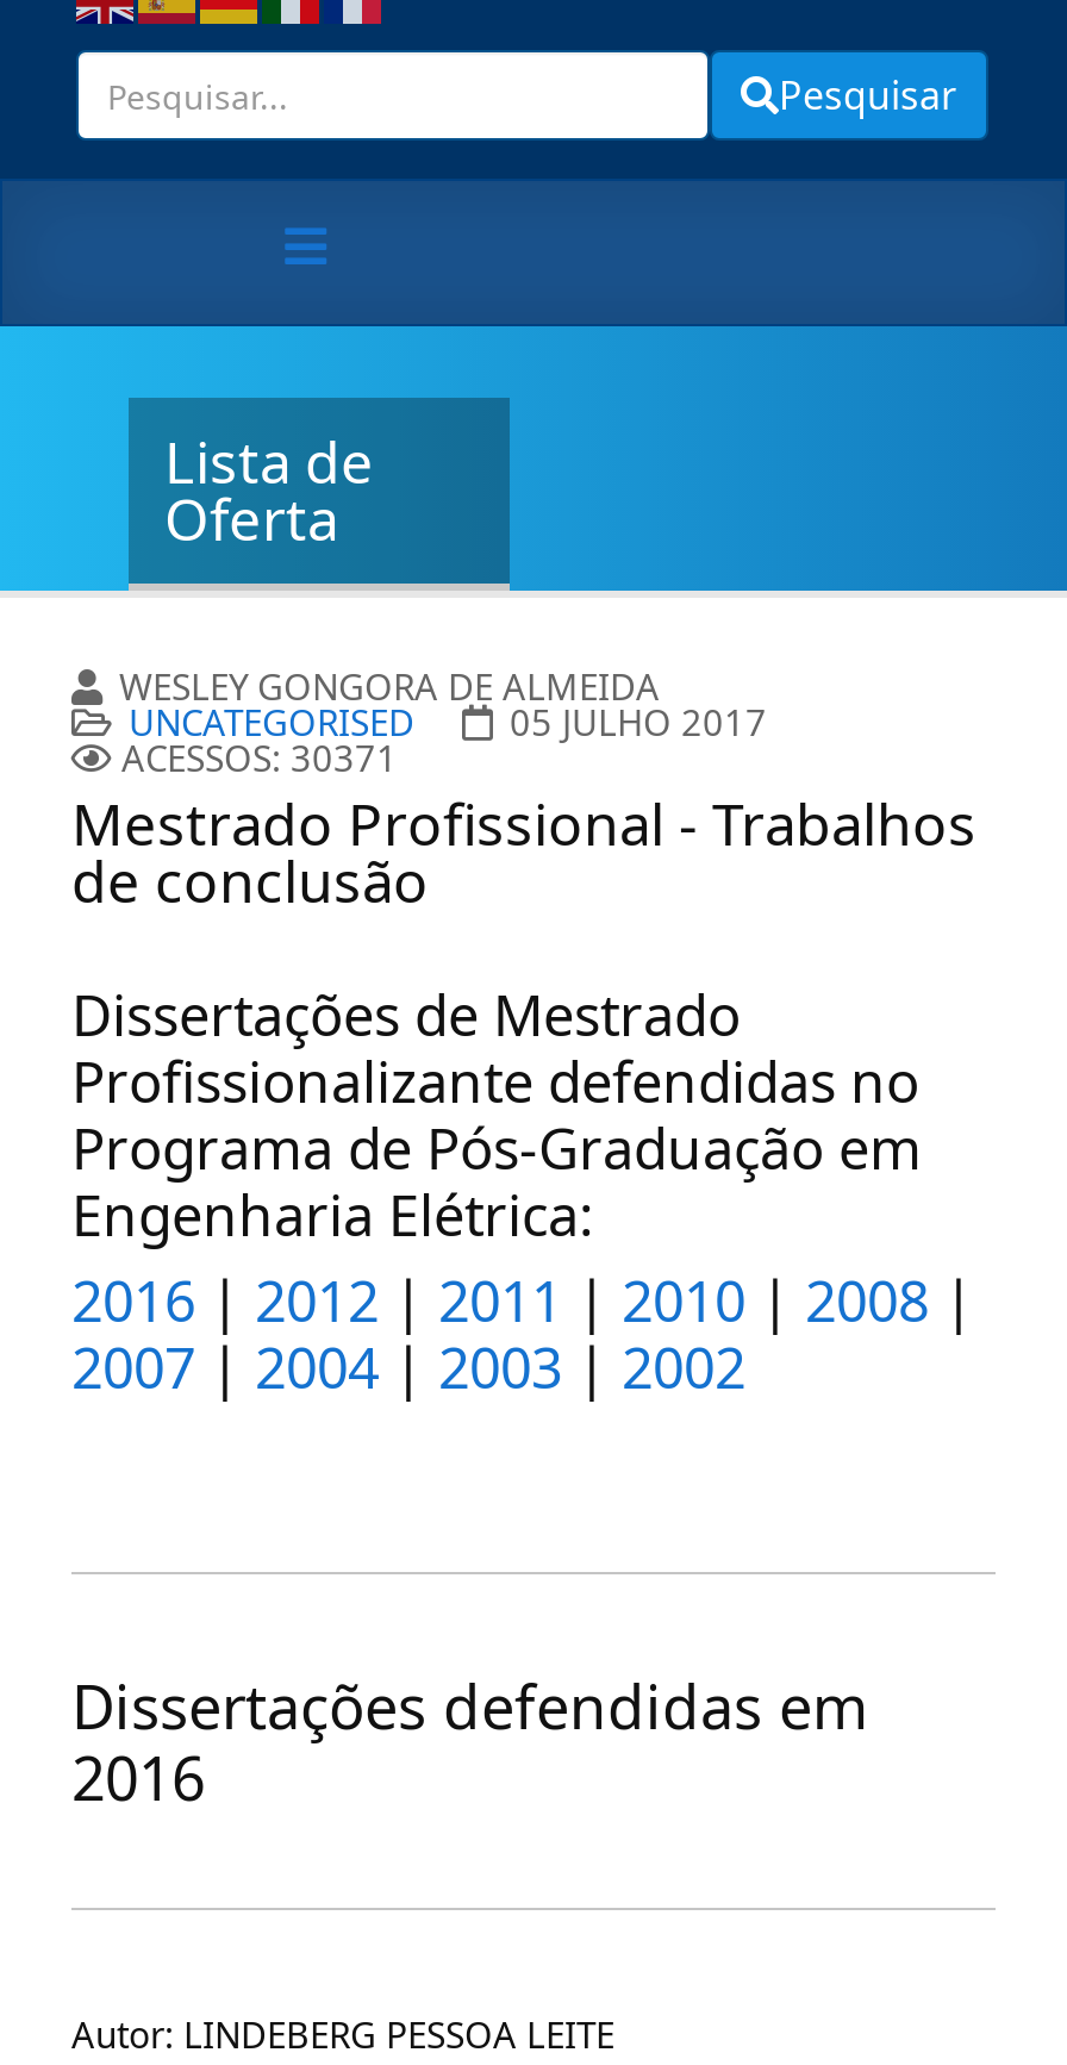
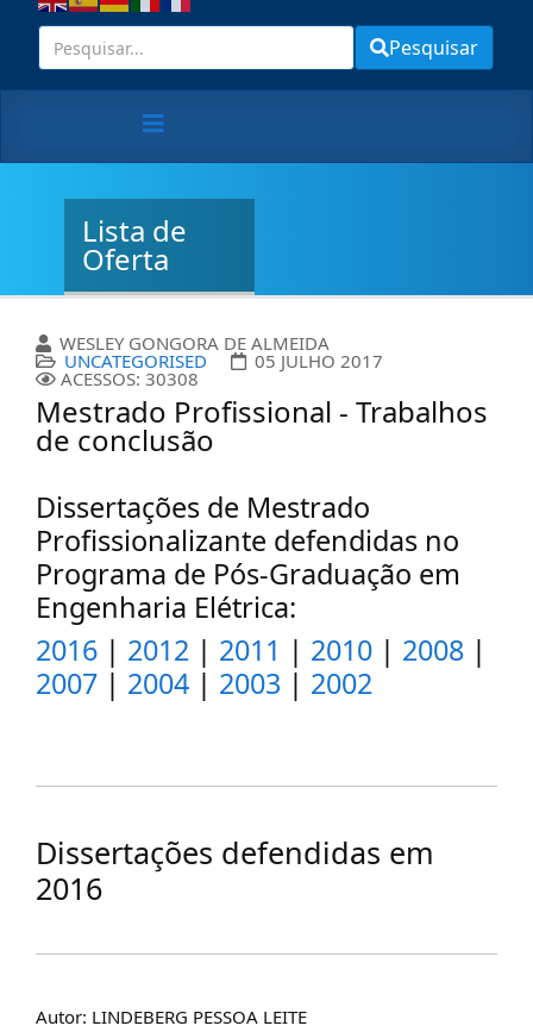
[121,734,398,781] ACESSOS: 30371 -> [61,367,199,390] ACESSOS: 30308

